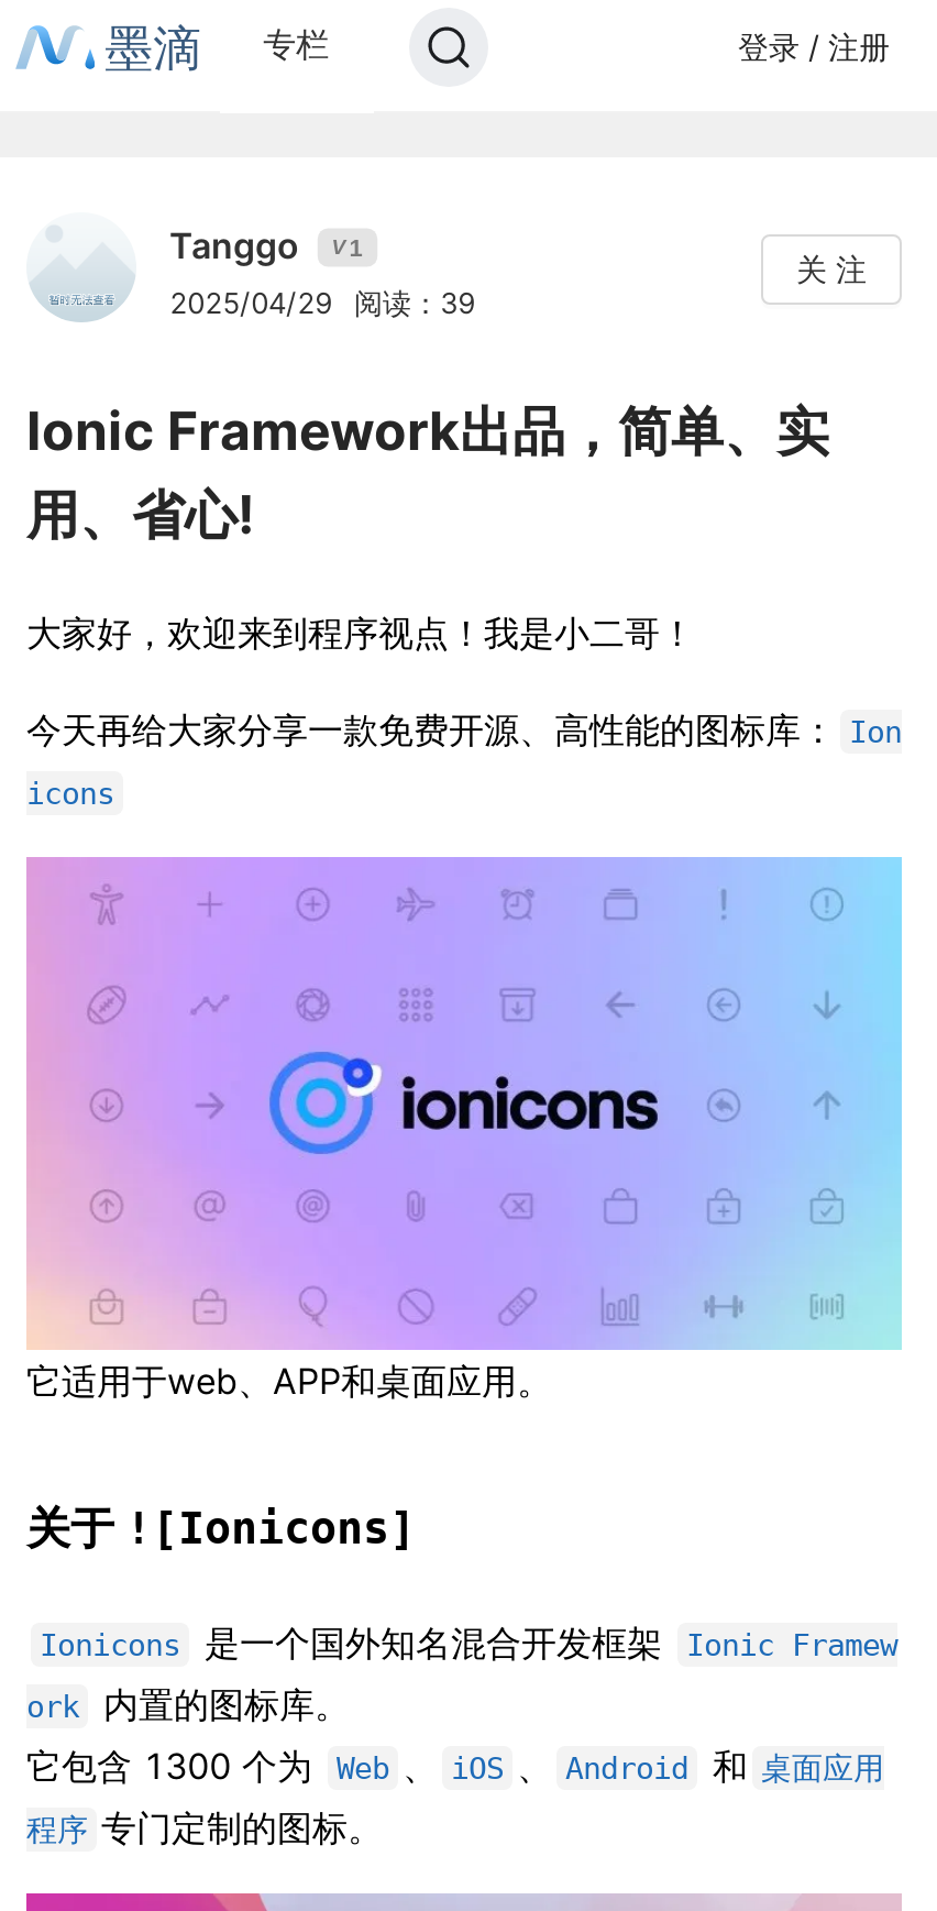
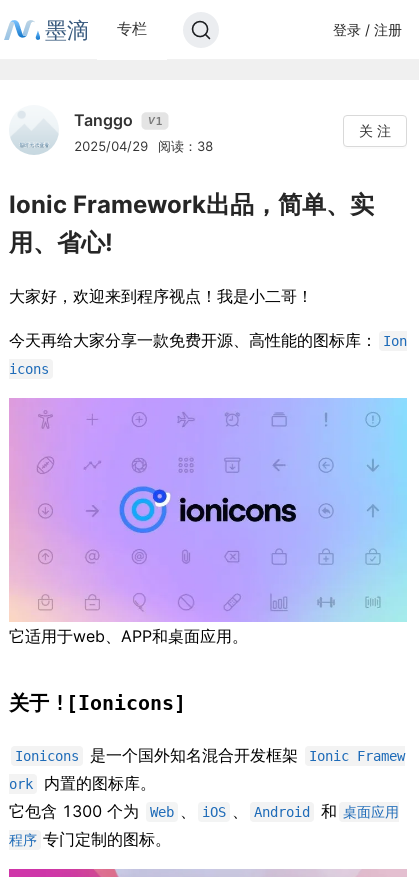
[169,285,475,320] 2025/04/29 阅读：39 -> [74,138,213,154] 2025/04/29 阅读：38

